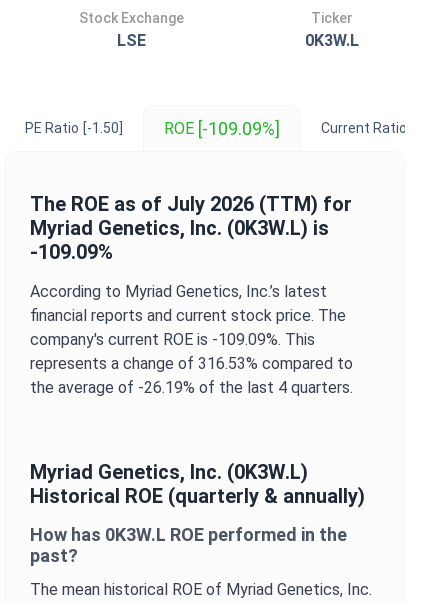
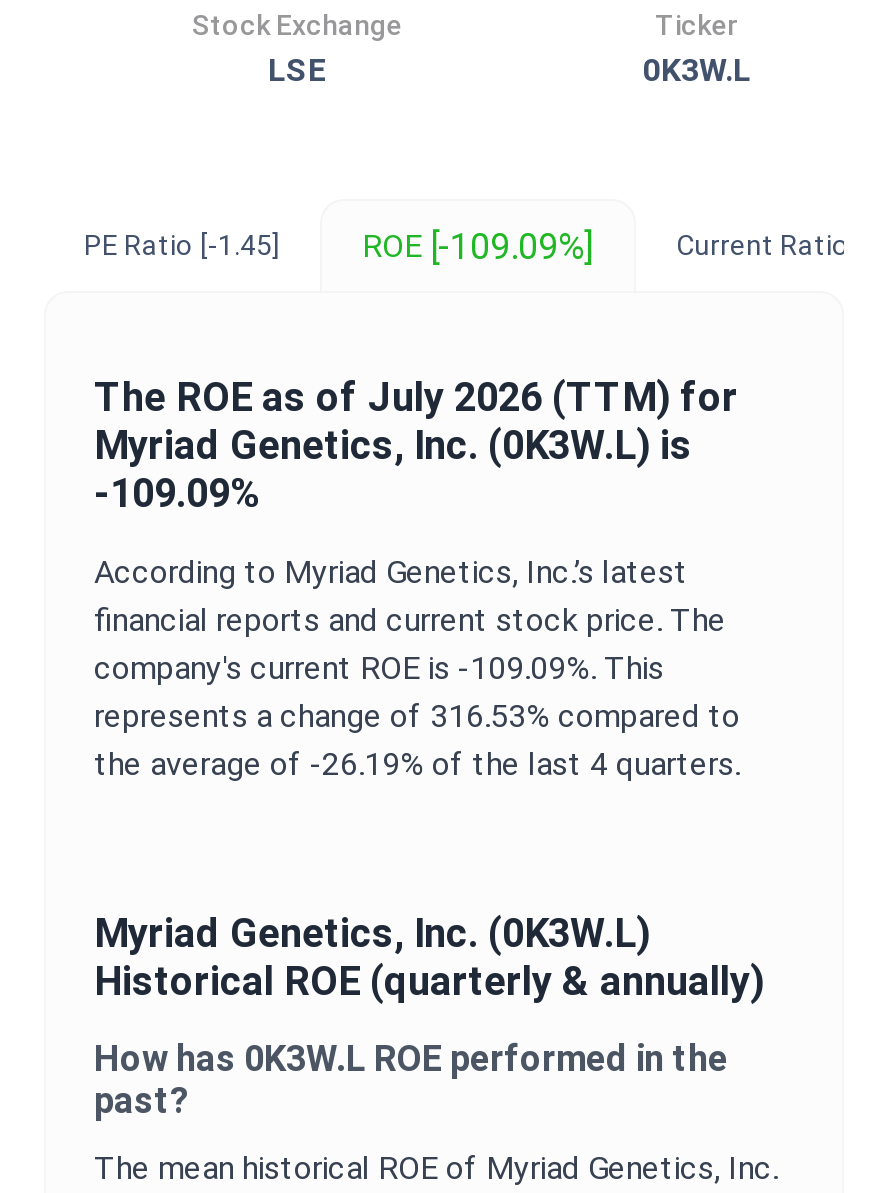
[25,120,123,136] PE Ratio [-1.50] -> [84,229,280,261] PE Ratio [-1.45]

